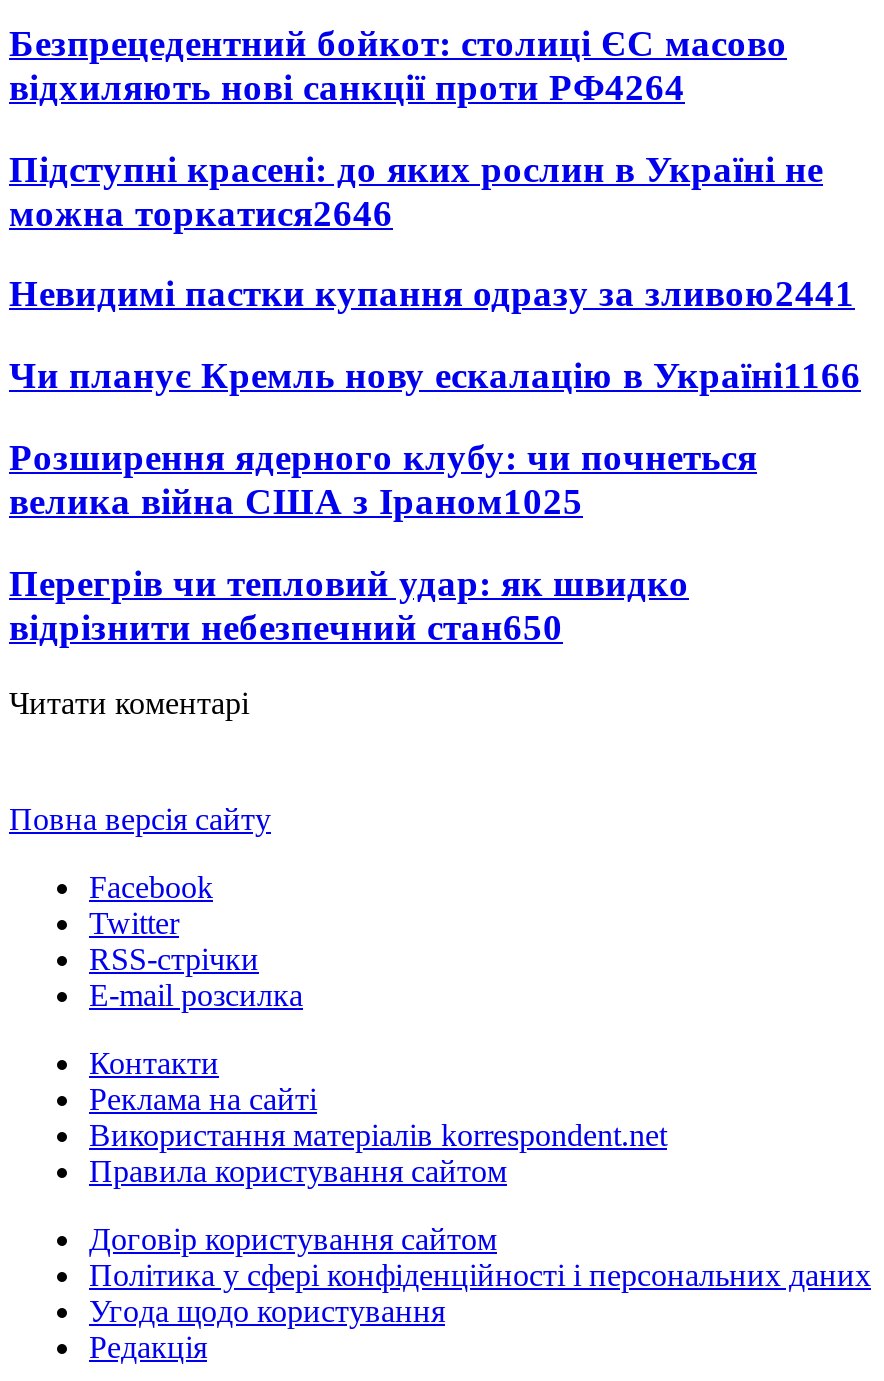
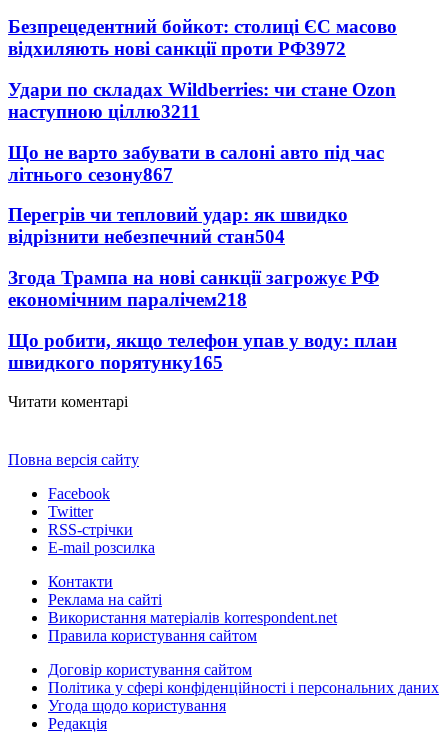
[9,66,861,522] відхиляють нові санкції проти РФ4264 | Підступні красені: до яких рослин в Україні не | можна торкатися2646 | Невидимі пастки купання одразу за зливою2441 | Чи планує Кремль нову ескалацію в Україні1166 | Розширення ядерного клубу: чи почнеться | велика війна США з Іраном1025 -> [8,38,396,185] відхиляють нові санкції проти РФ3972 | Удари по складах Wildberries: чи стане Ozon | наступною ціллю3211 | Що не варто забувати в салоні авто під час | літнього сезону867
moved [9,562,689,604] -> [8,204,348,225]: Перегрів чи тепловий удар: як швидко
[9,606,563,648] відрізнити небезпечний стан650 -> [8,226,397,373] відрізнити небезпечний стан504 | Згода Трампа на нові санкції загрожує РФ | економічним паралічем218 | Що робити, якщо телефон упав у воду: план | швидкого порятунку165

